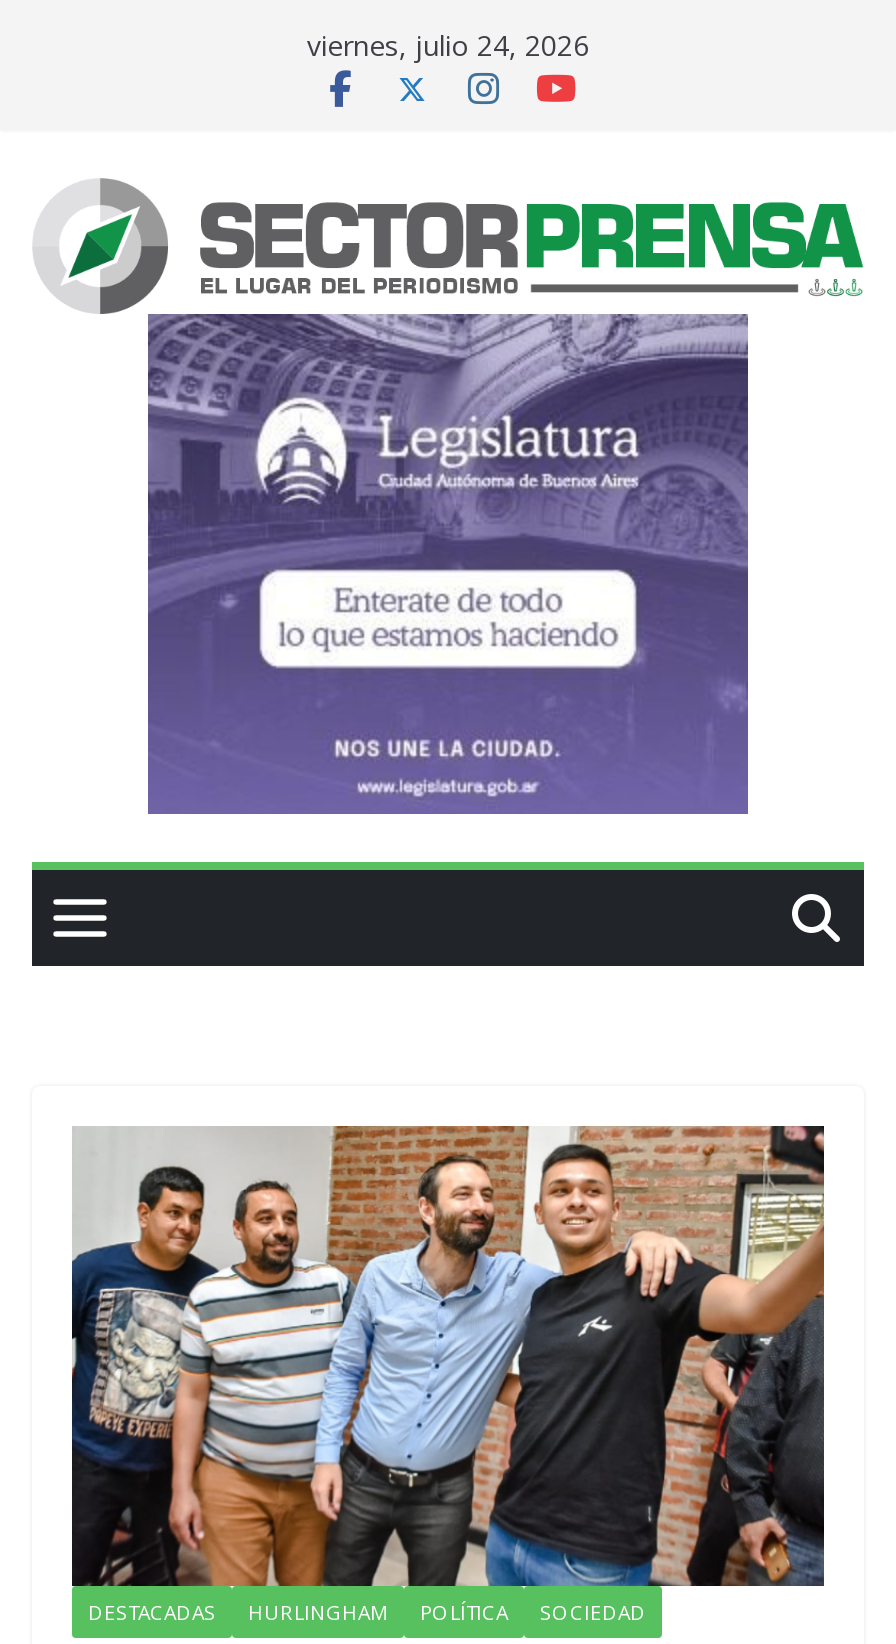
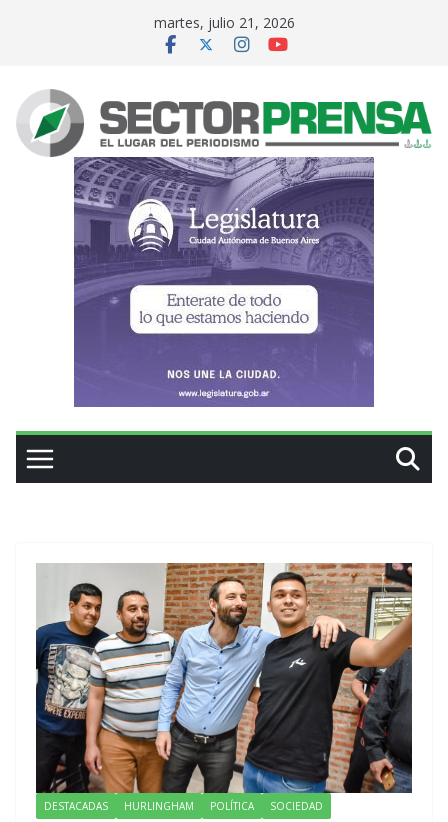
[307,26,589,64] viernes, julio 24, 2026 -> [153,13,294,32] martes, julio 21, 2026

